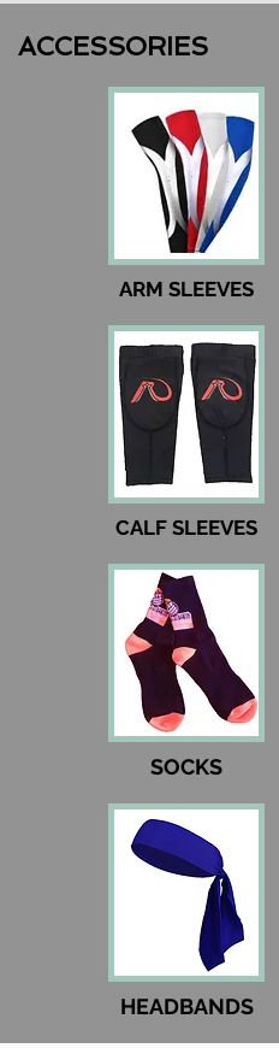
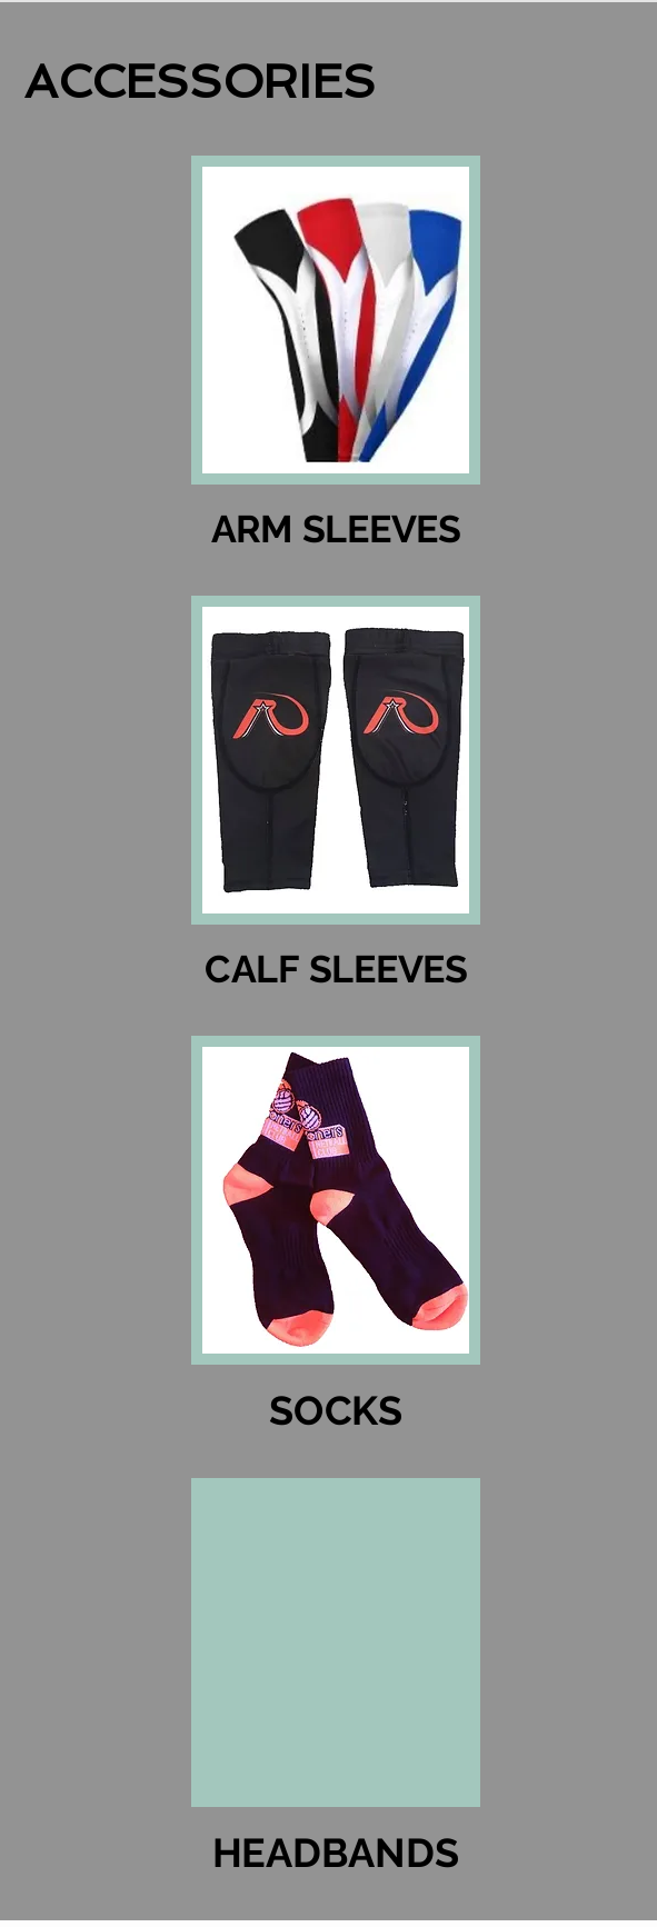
[114,809,259,976] [image] -> none

